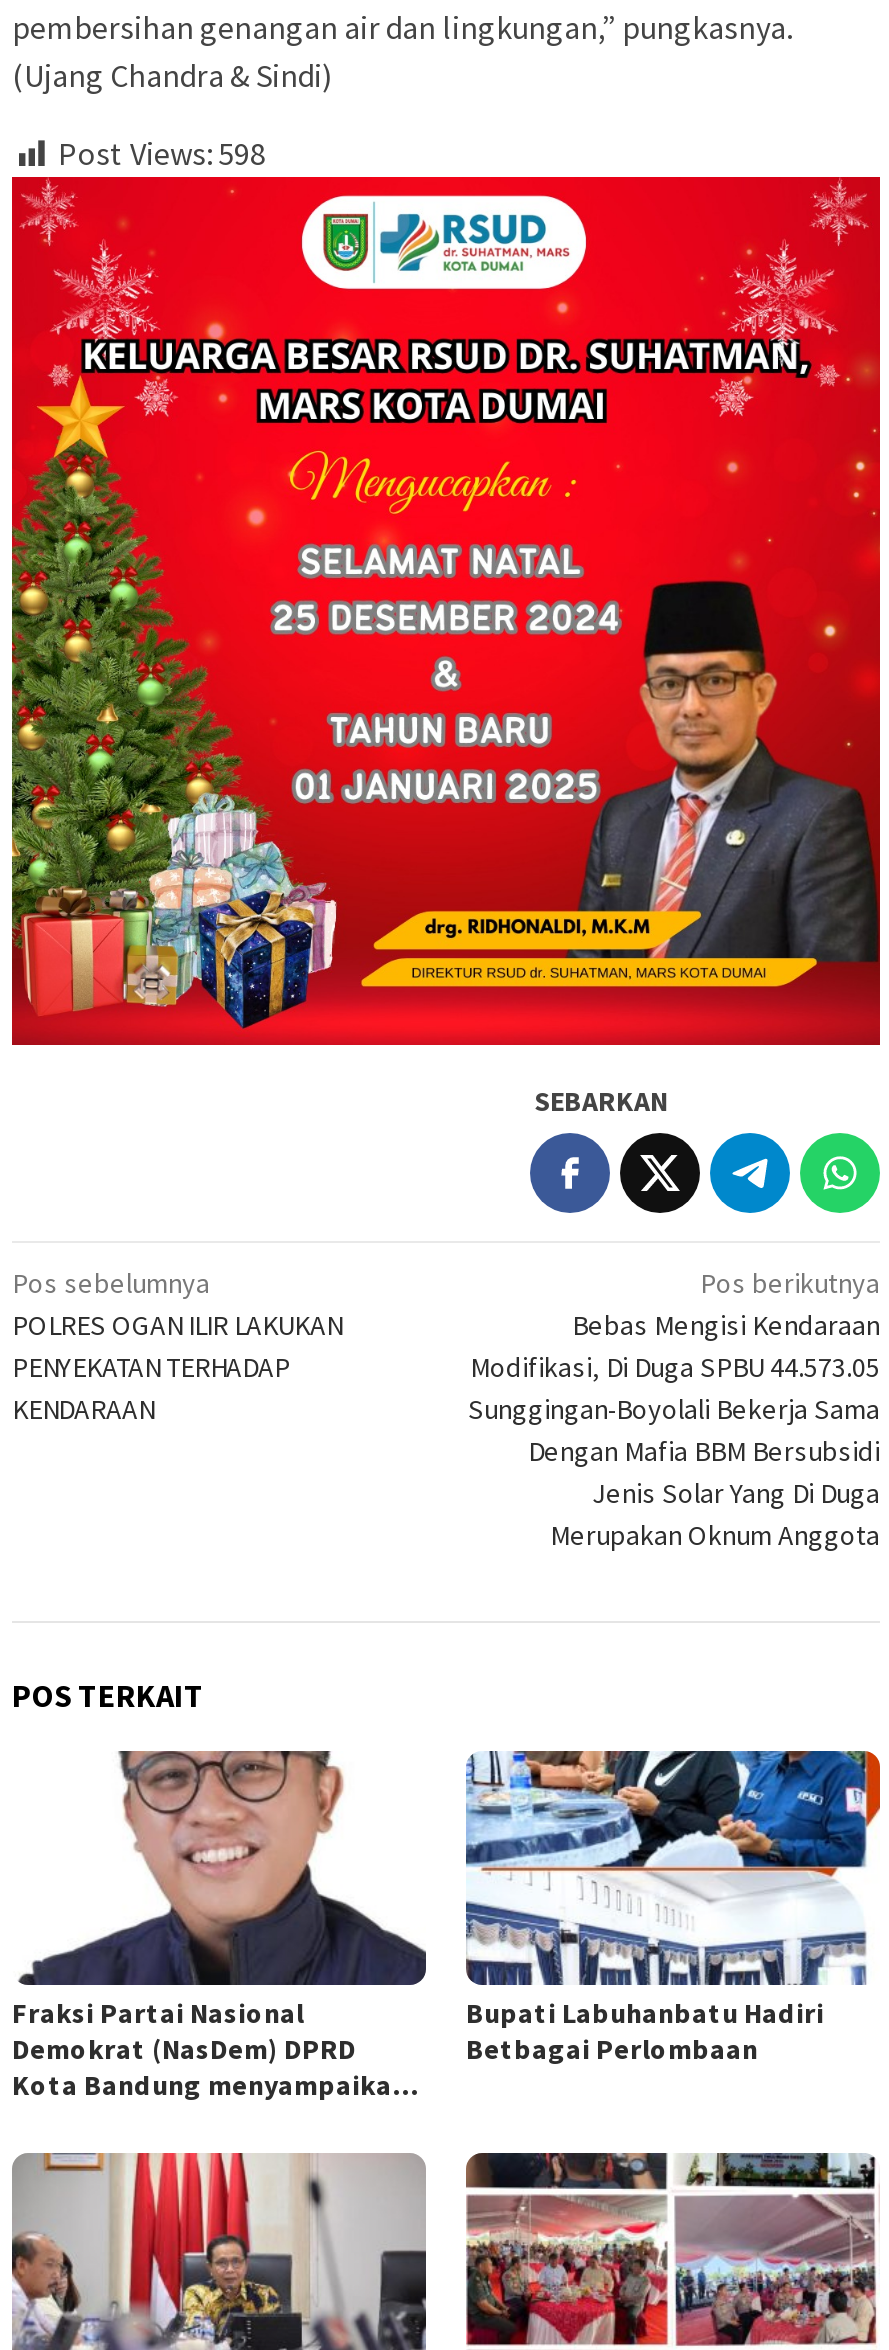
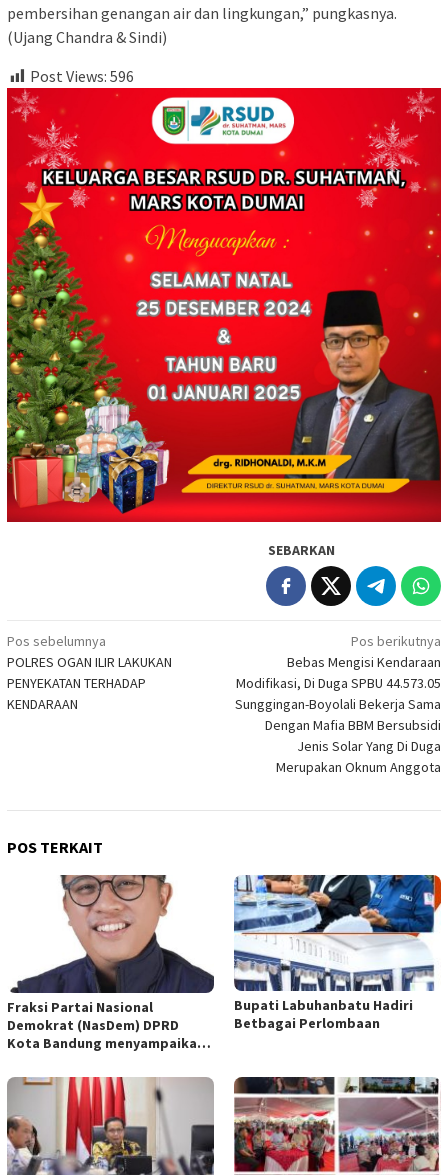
[58,132,266,172] Post Views: 598 -> [30,66,134,86] Post Views: 596

